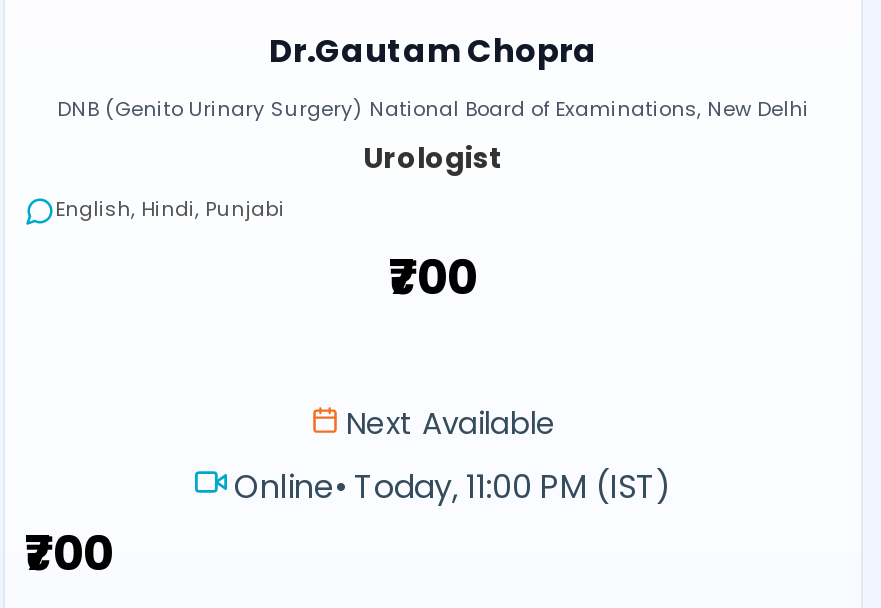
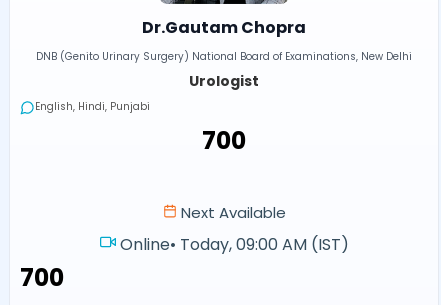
[234,464,672,510] Online• Today, 11:00 PM (IST) -> [119,233,348,256] Online• Today, 09:00 AM (IST)

